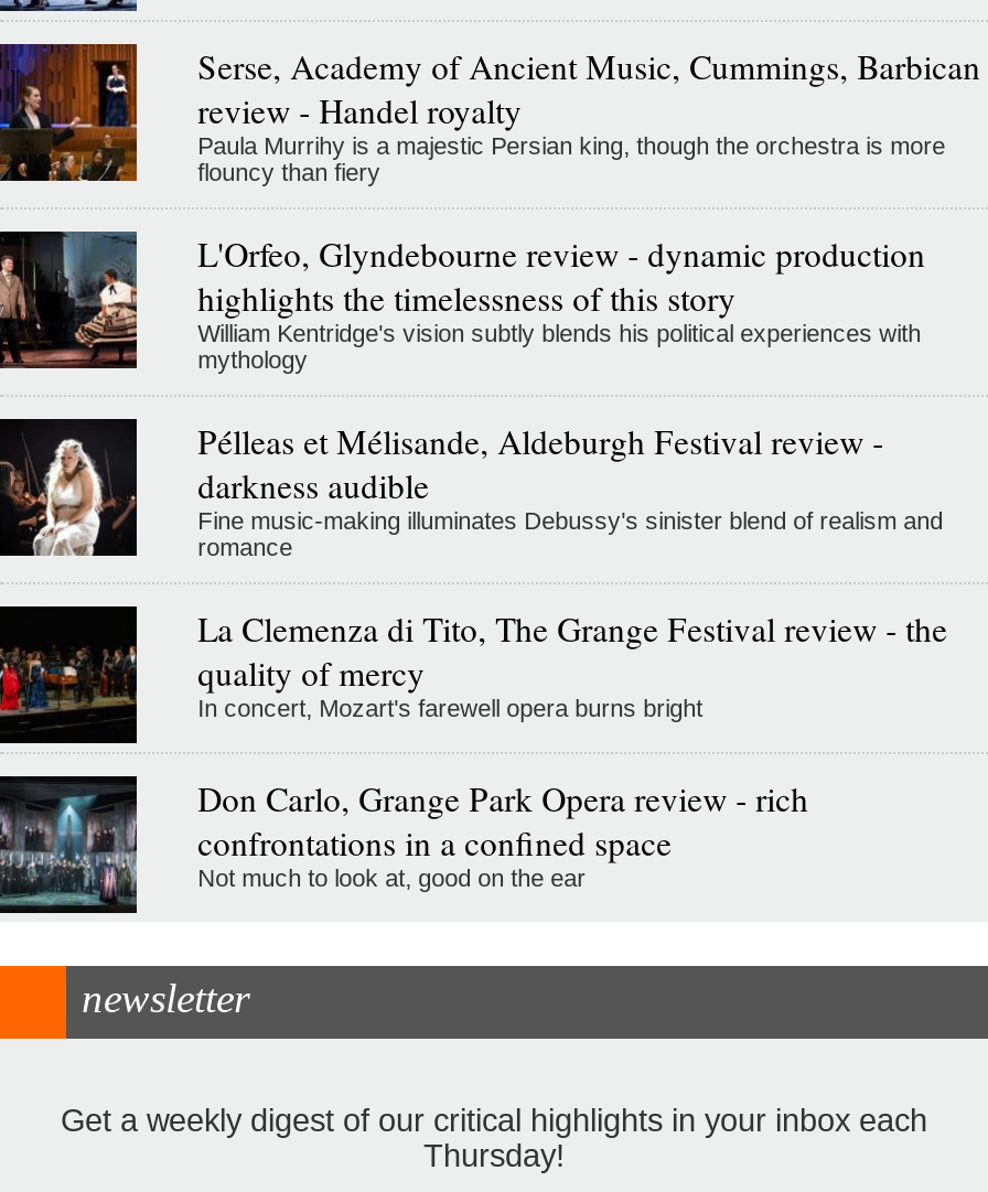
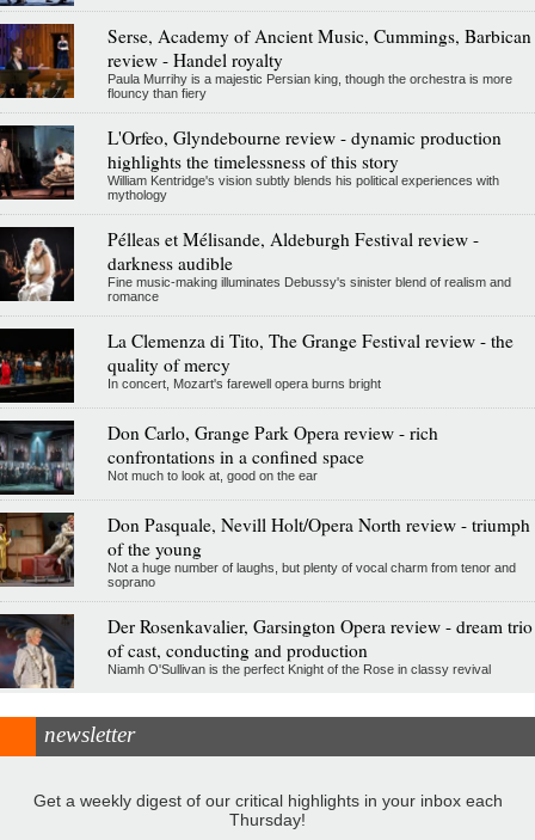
none -> [4,511,532,676] [image] | Don Pasquale, Nevill Holt/Opera North review - triumph | of the young | Not a huge number of laughs, but plenty of vocal charm from tenor and | soprano | Der Rosenkavalier, Garsington Opera review - dream trio | of cast, conducting and production | Niamh O'Sullivan is the perfect Knight of the Rose in classy revival
none -> [4,614,74,688] [image]

